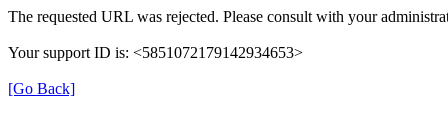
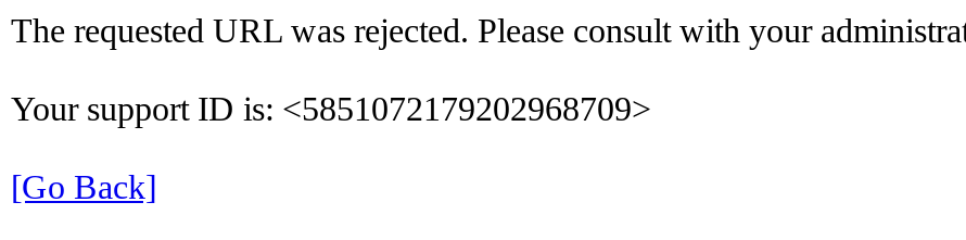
[8,44,303,61] Your support ID is: <5851072179142934653> -> [11,90,651,127] Your support ID is: <5851072179202968709>

